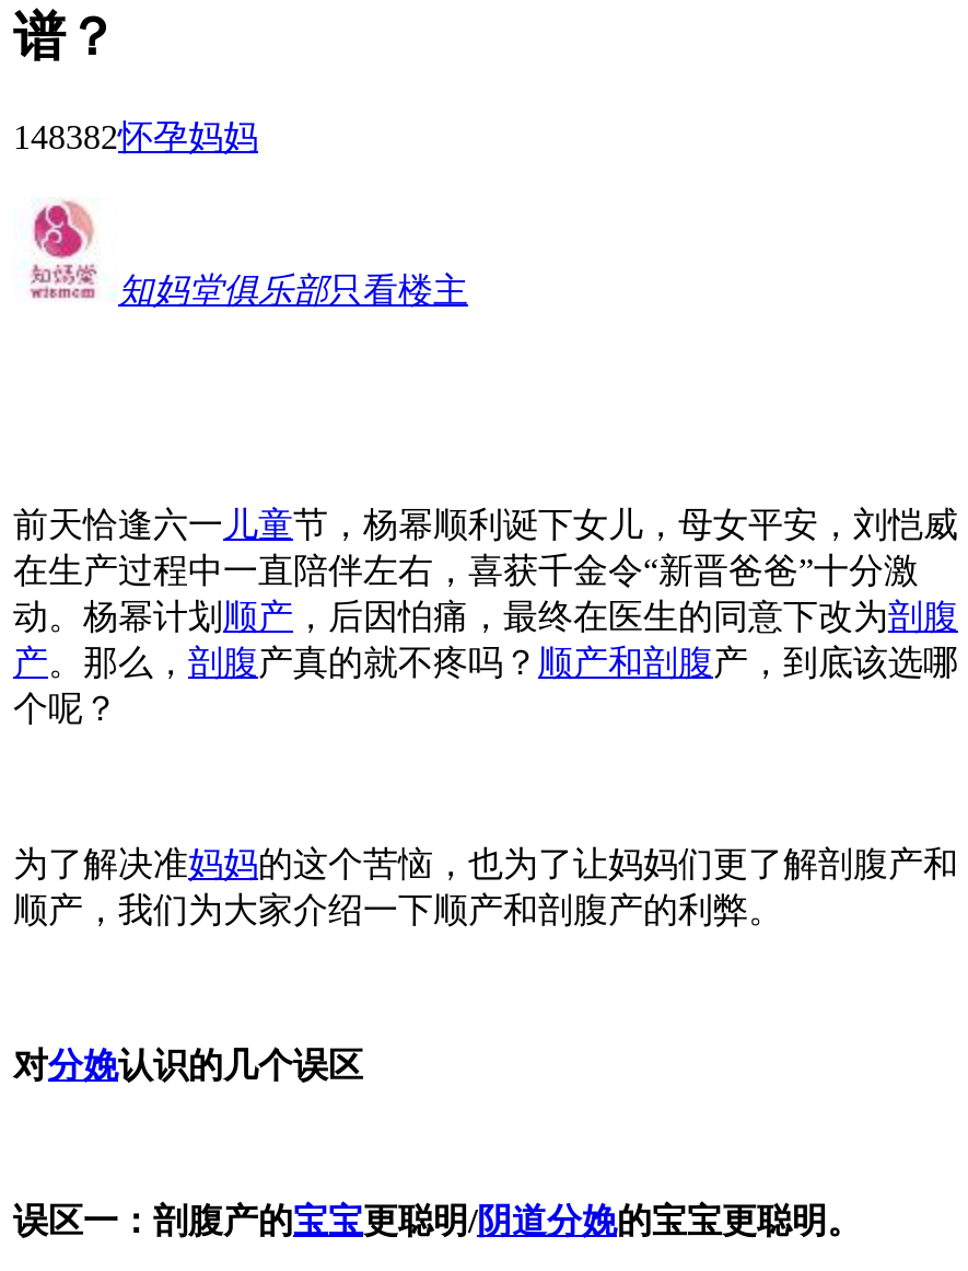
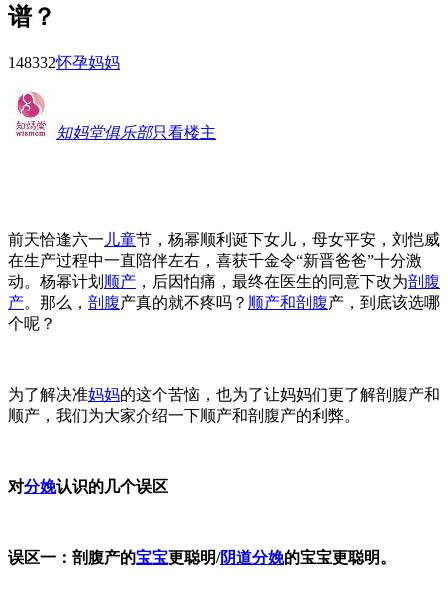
[13,118,258,155] 148382怀孕妈妈 -> [8,54,120,71] 148332怀孕妈妈

